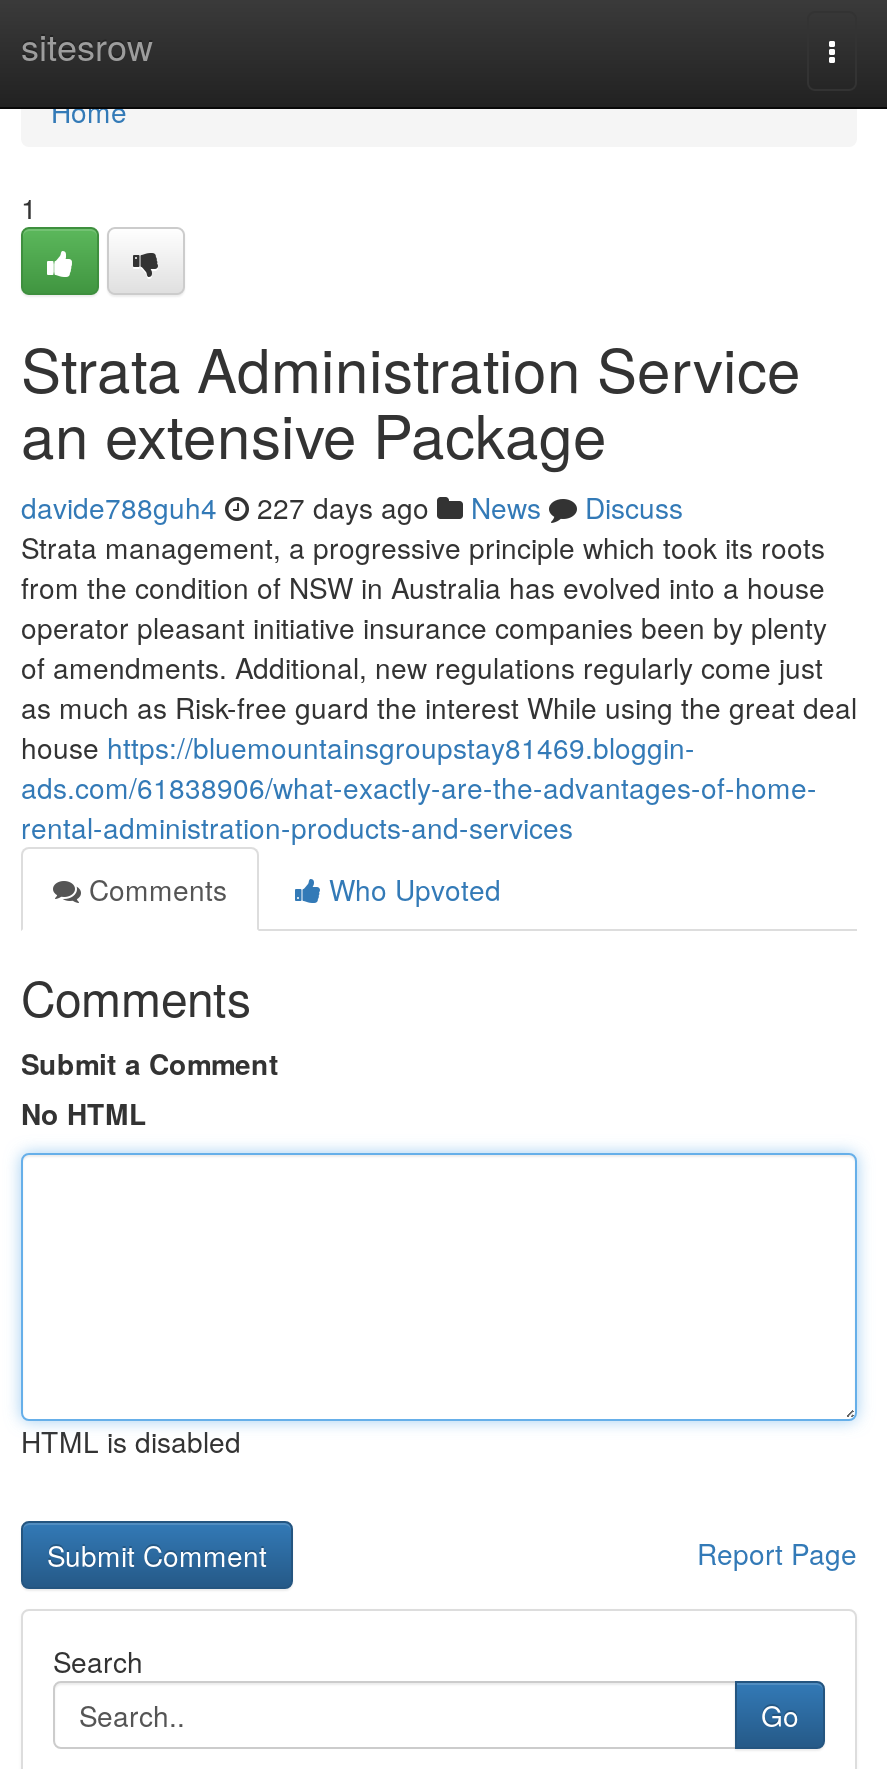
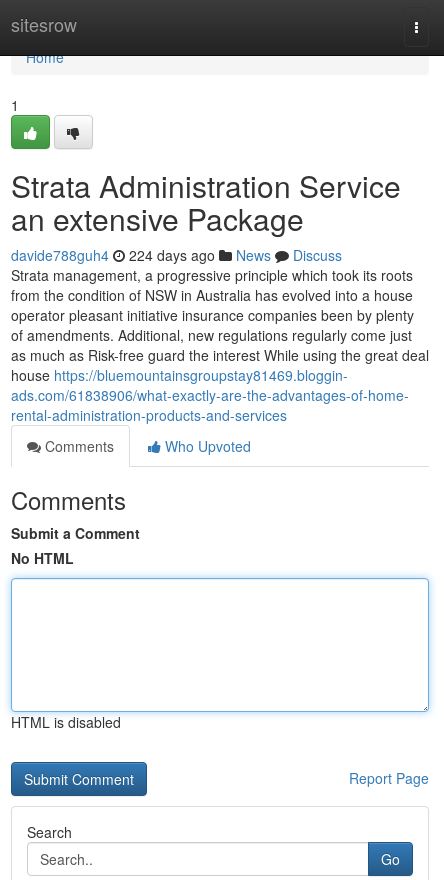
[21,487,683,527] davide788guh4 227 days ago News Discuss -> [11,245,342,265] davide788guh4 224 days ago News Discuss

